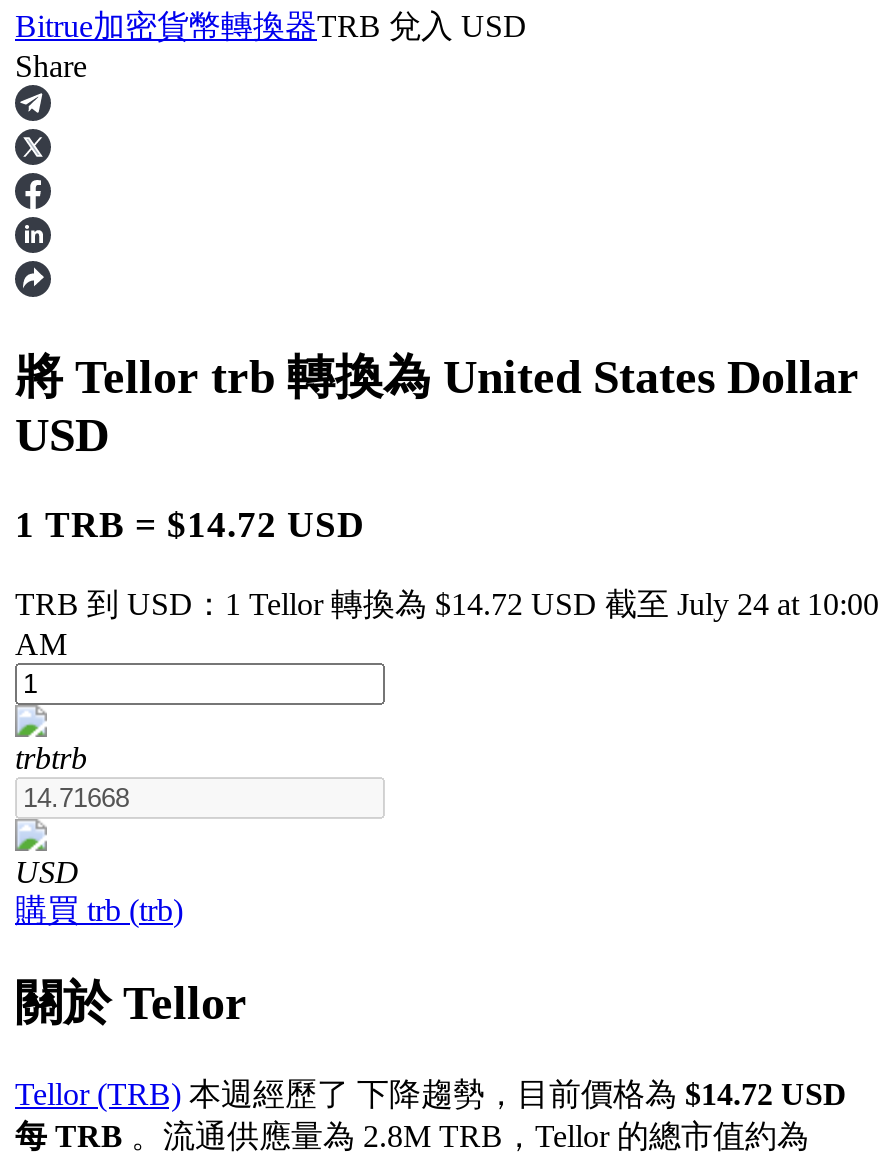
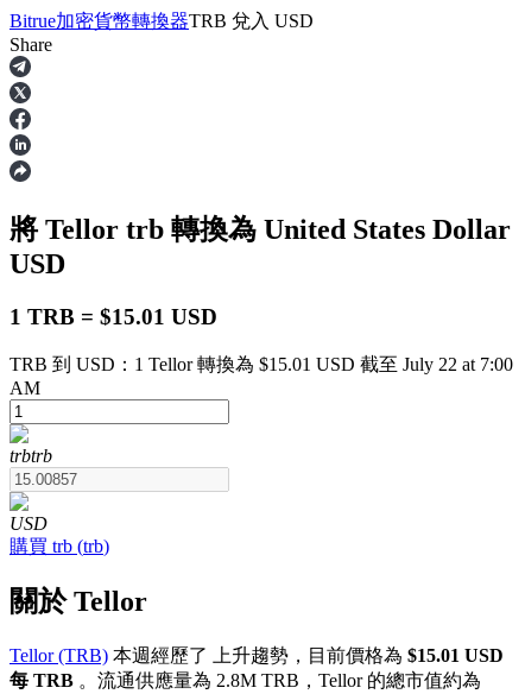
[15,503,365,545] 1 TRB = $14.72 USD -> [10,304,217,329] 1 TRB = $15.01 USD
[15,586,879,620] TRB 到 USD：1 Tellor 轉換為 $14.72 USD 截至 July 24 at 10:00 -> [10,354,513,374] TRB 到 USD：1 Tellor 轉換為 $15.01 USD 截至 July 22 at 7:00
[15,1078,847,1112] Tellor (TRB)本週經歷了 下降趨勢，目前價格為$14.72 USD -> [10,646,504,666] Tellor (TRB)本週經歷了 上升趨勢，目前價格為$15.01 USD

